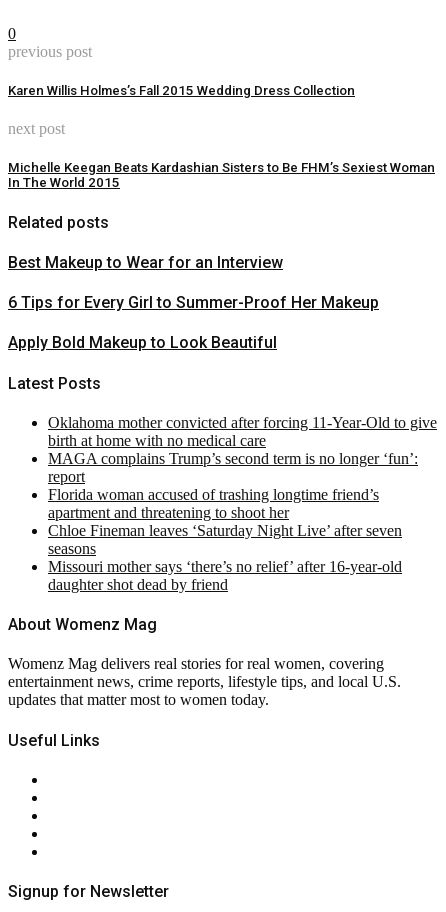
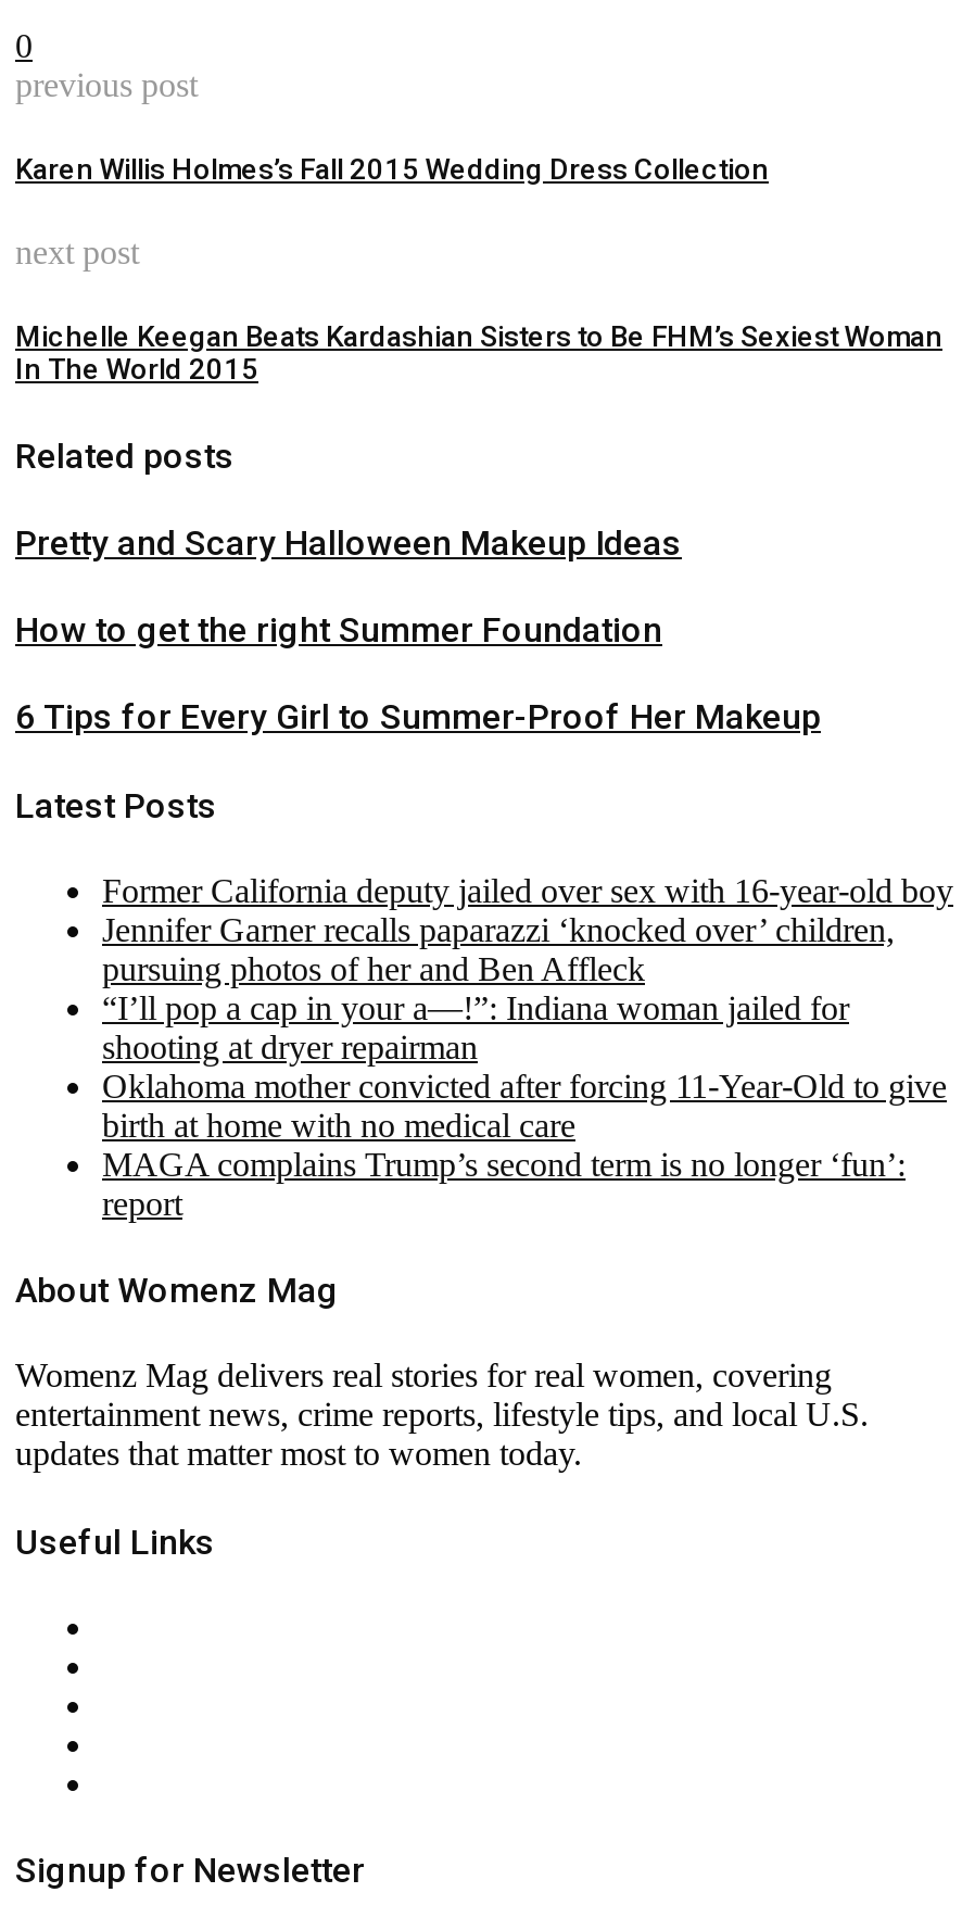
[8,253,283,272] Best Makeup to Wear for an Interview -> [15,522,682,651] Pretty and Scary Halloween Makeup Ideas | How to get the right Summer Foundation
moved [8,293,379,312] -> [15,697,821,738]: 6 Tips for Every Girl to Summer-Proof Her Makeup
[8,333,277,352] Apply Bold Makeup to Look Beautiful -> none
none -> [102,872,953,1065] Former California deputy jailed over sex with 16-year-old boy | Jennifer Garner recalls paparazzi ‘knocked over’ children, | pursuing photos of her and Ben Affleck | “I’ll pop a cap in your a—!”: Indiana woman jailed for | shooting at dryer repairman
moved [48,414,437,485] -> [102,1068,947,1222]: Oklahoma mother convicted after forcing 11-Year-Old to give | birth at home with no medical care | MAGA complains Trump’s second term is no longer ‘fun’: | report
[48,486,402,593] Florida woman accused of trashing longtime friend’s | apartment and threatening to shoot her | Chloe Fineman leaves ‘Saturday Night Live’ after seven | seasons | Missouri mother says ‘there’s no relief’ after 16-year-old | daughter shot dead by friend -> none

